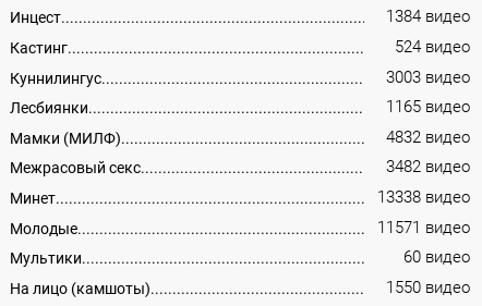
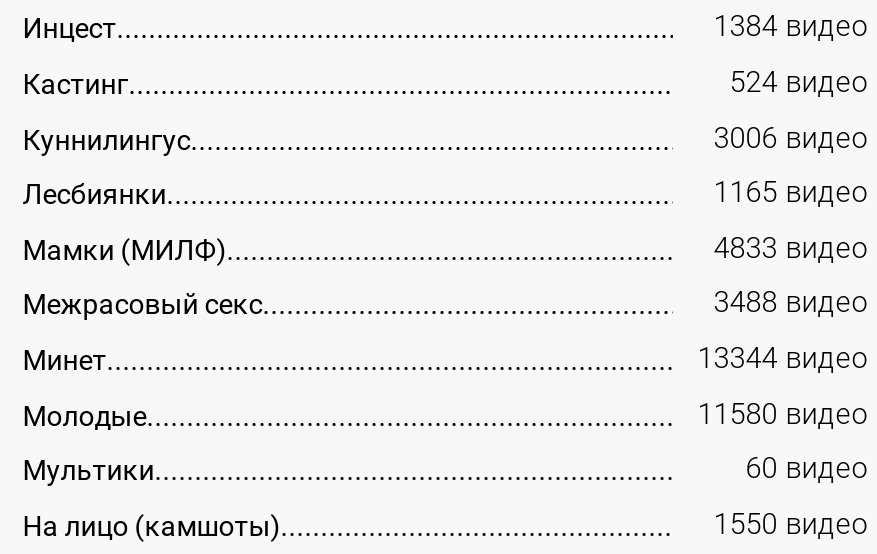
[386,68,470,87] 3003 видео -> [714,121,868,155] 3006 видео
[386,128,470,147] 4832 видео -> [714,231,868,265] 4833 видео
[386,158,470,177] 3482 видео -> [714,287,868,321] 3488 видео
[378,188,470,207] 13338 видео -> [698,342,868,376] 13344 видео
[378,218,470,237] 11571 видео -> [698,397,868,431] 11580 видео

